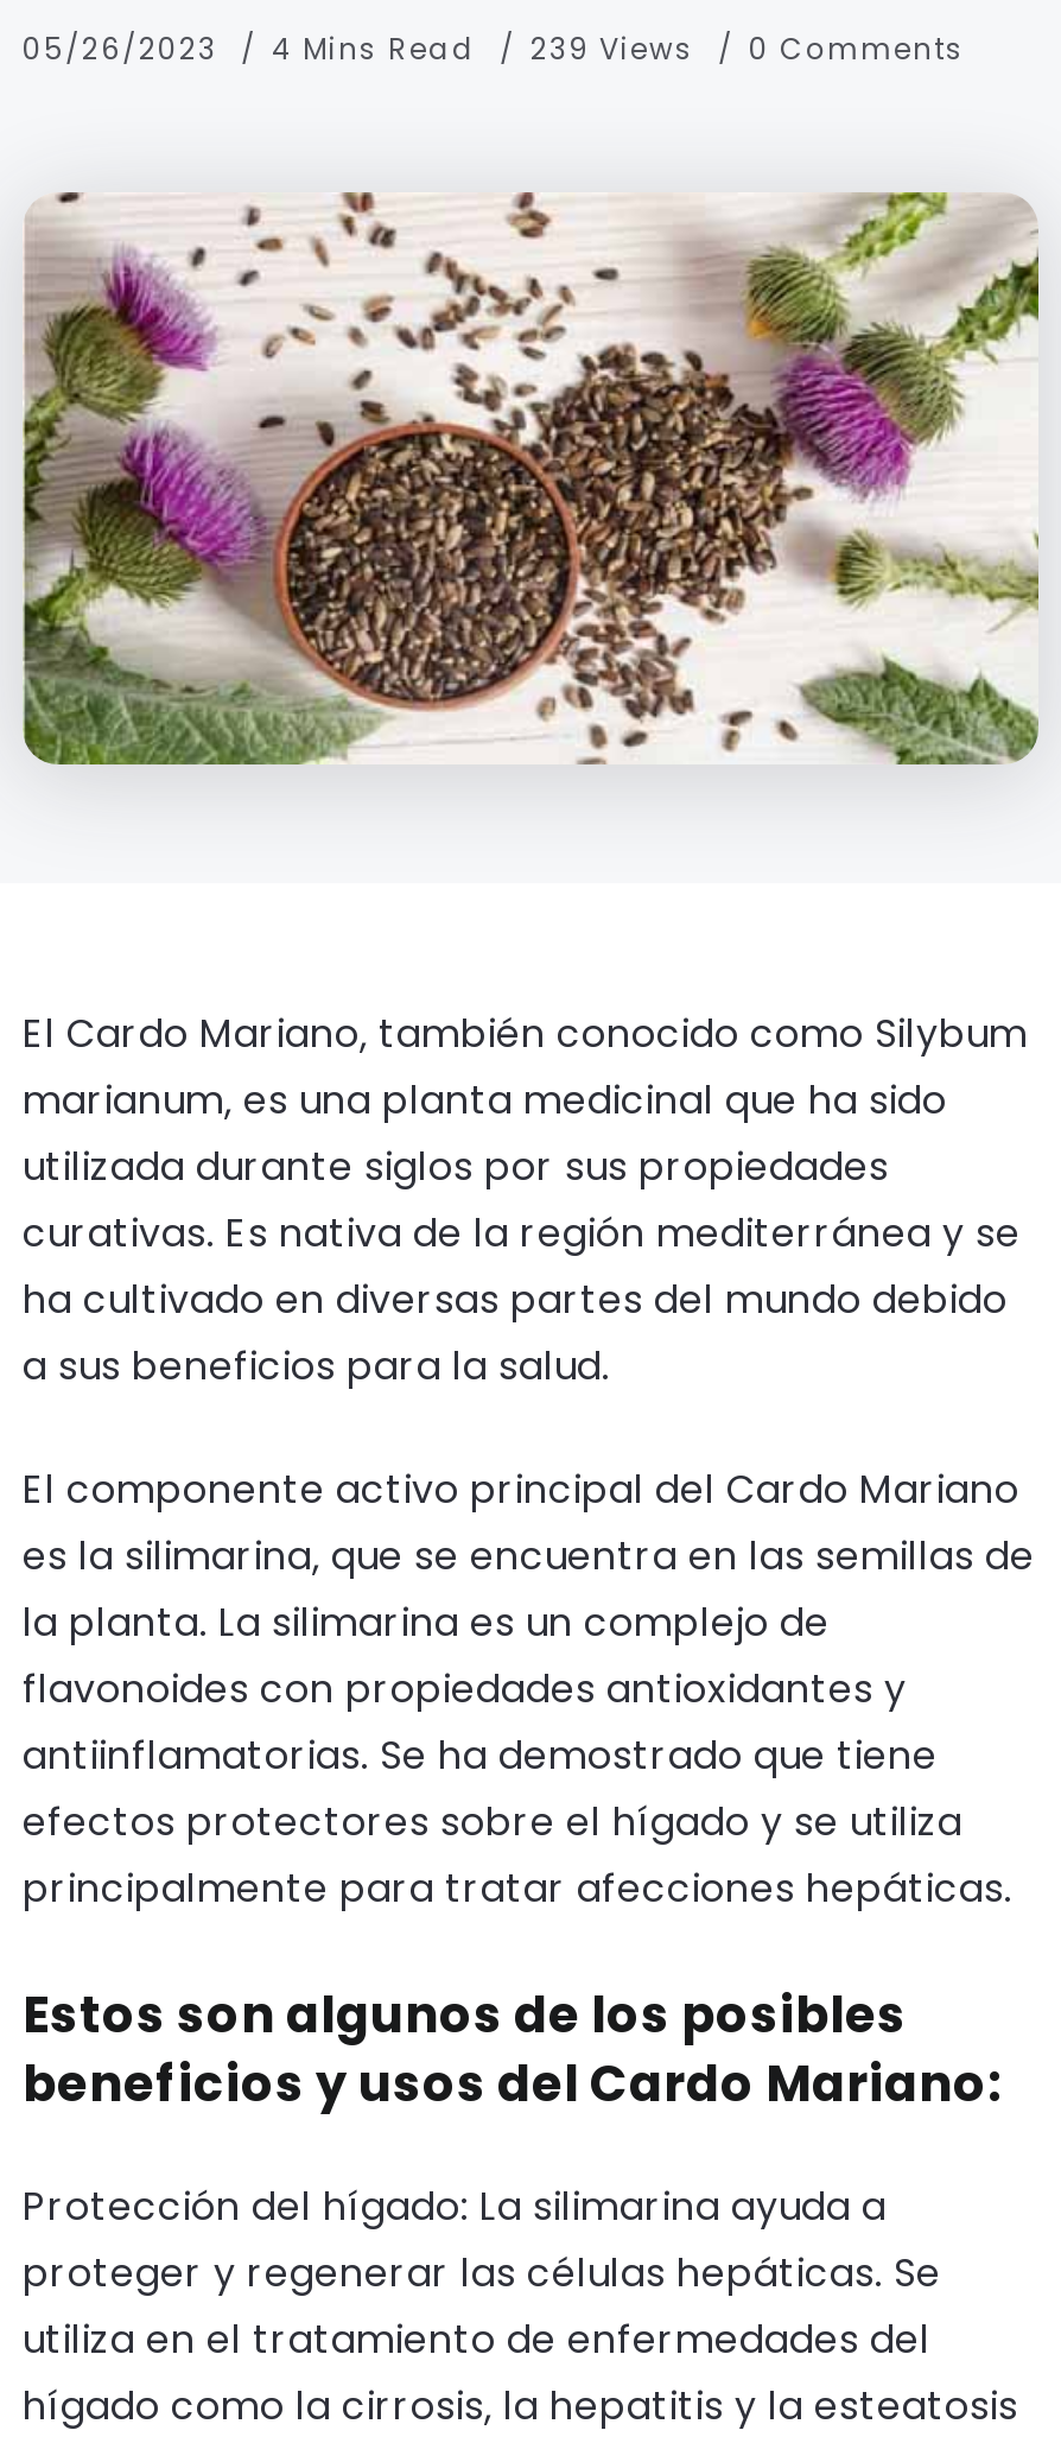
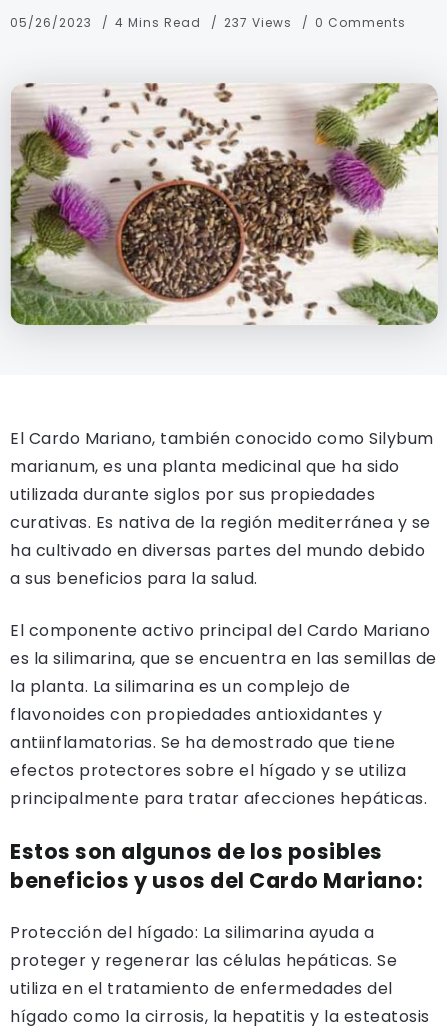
[23,28,965,69] 05/26/2023 4 Mins Read 239 Views 0 Comments -> [10,14,406,31] 05/26/2023 4 Mins Read 237 Views 0 Comments

